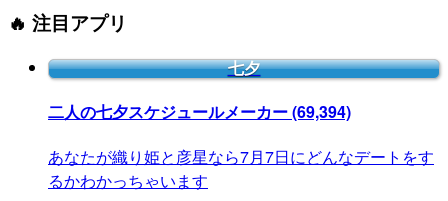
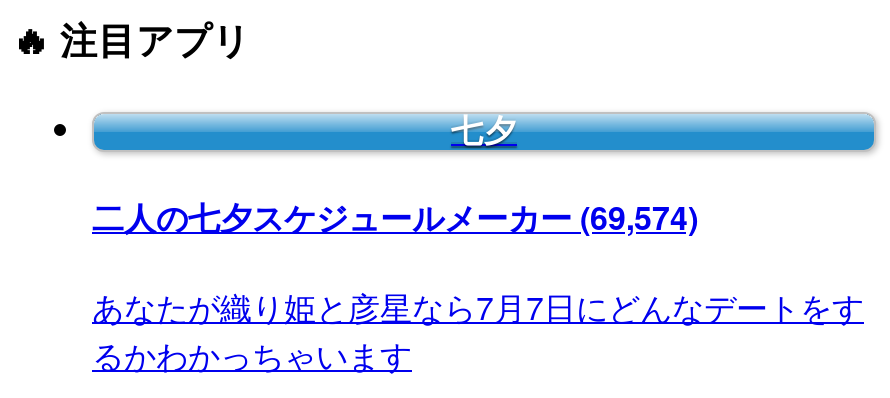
[48,100,351,123] 二人の七夕スケジュールメーカー(69,394) -> [92,194,698,240] 二人の七夕スケジュールメーカー(69,574)

